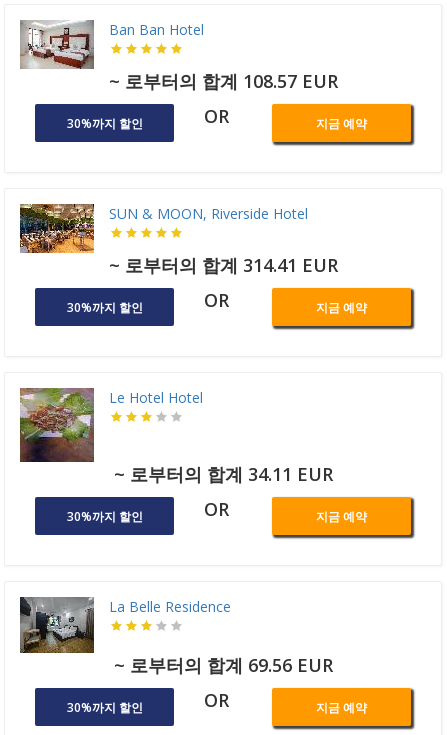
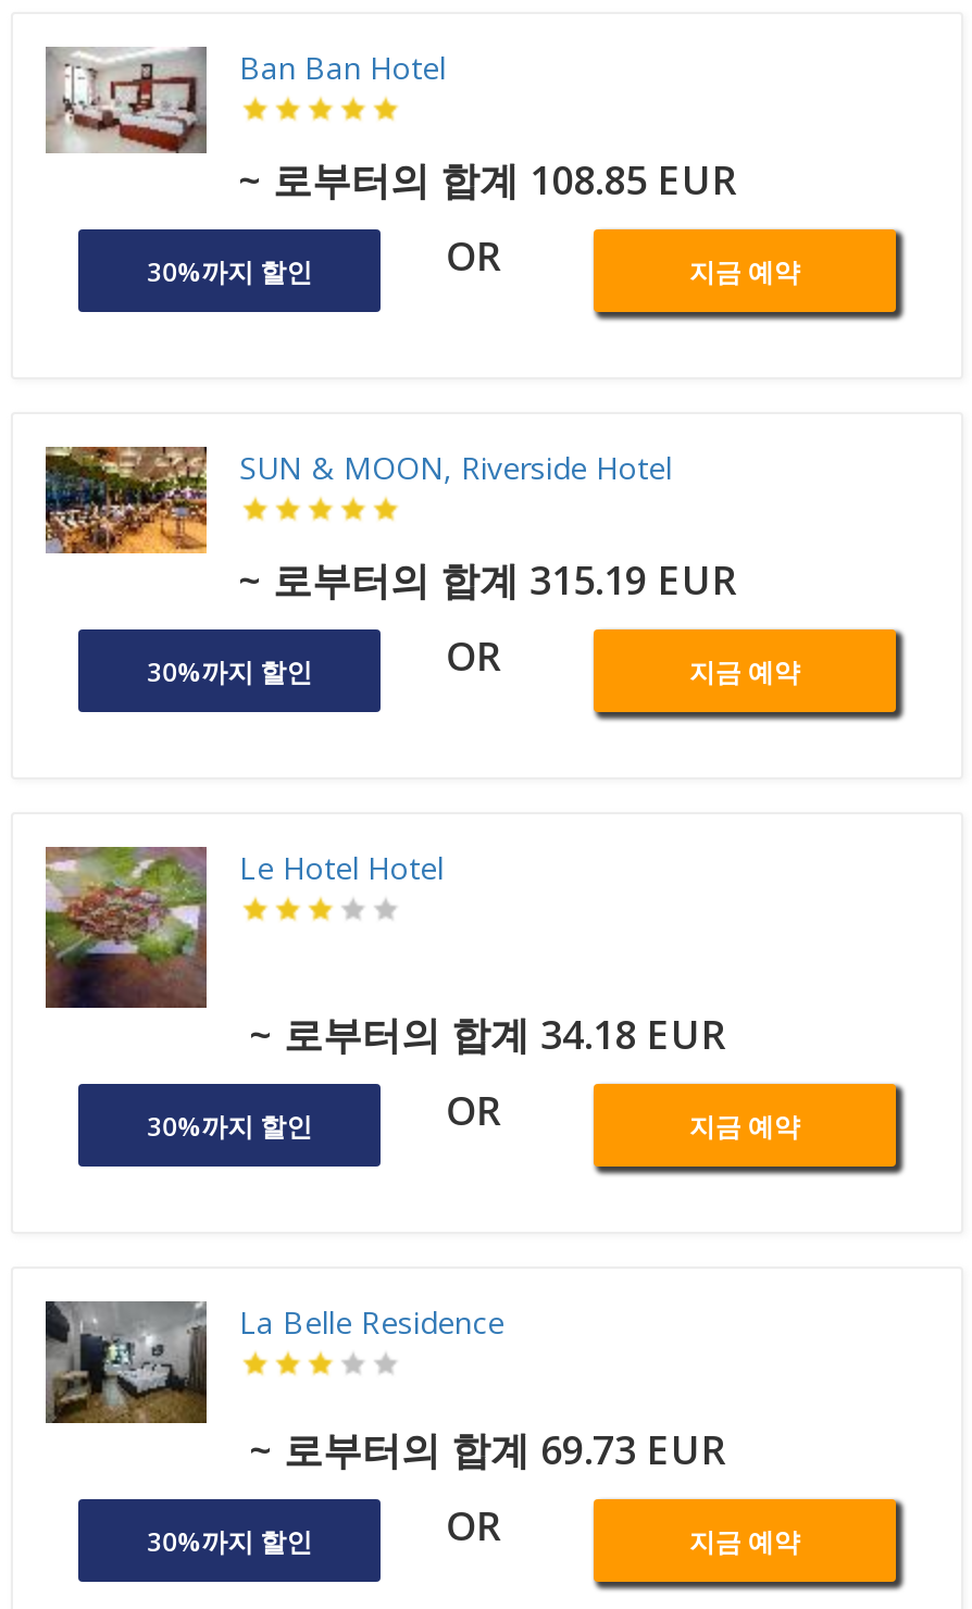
[108,69,337,93] ~ 로부터의 합계 108.57 EUR -> [238,153,736,205] ~ 로부터의 합계 108.85 EUR
[108,253,337,277] ~ 로부터의 합계 314.41 EUR -> [238,553,736,605] ~ 로부터의 합계 315.19 EUR
[113,462,332,486] ~ 로부터의 합계 34.11 EUR -> [249,1008,725,1060] ~ 로부터의 합계 34.18 EUR
[113,653,332,677] ~ 로부터의 합계 69.56 EUR -> [249,1423,725,1475] ~ 로부터의 합계 69.73 EUR

